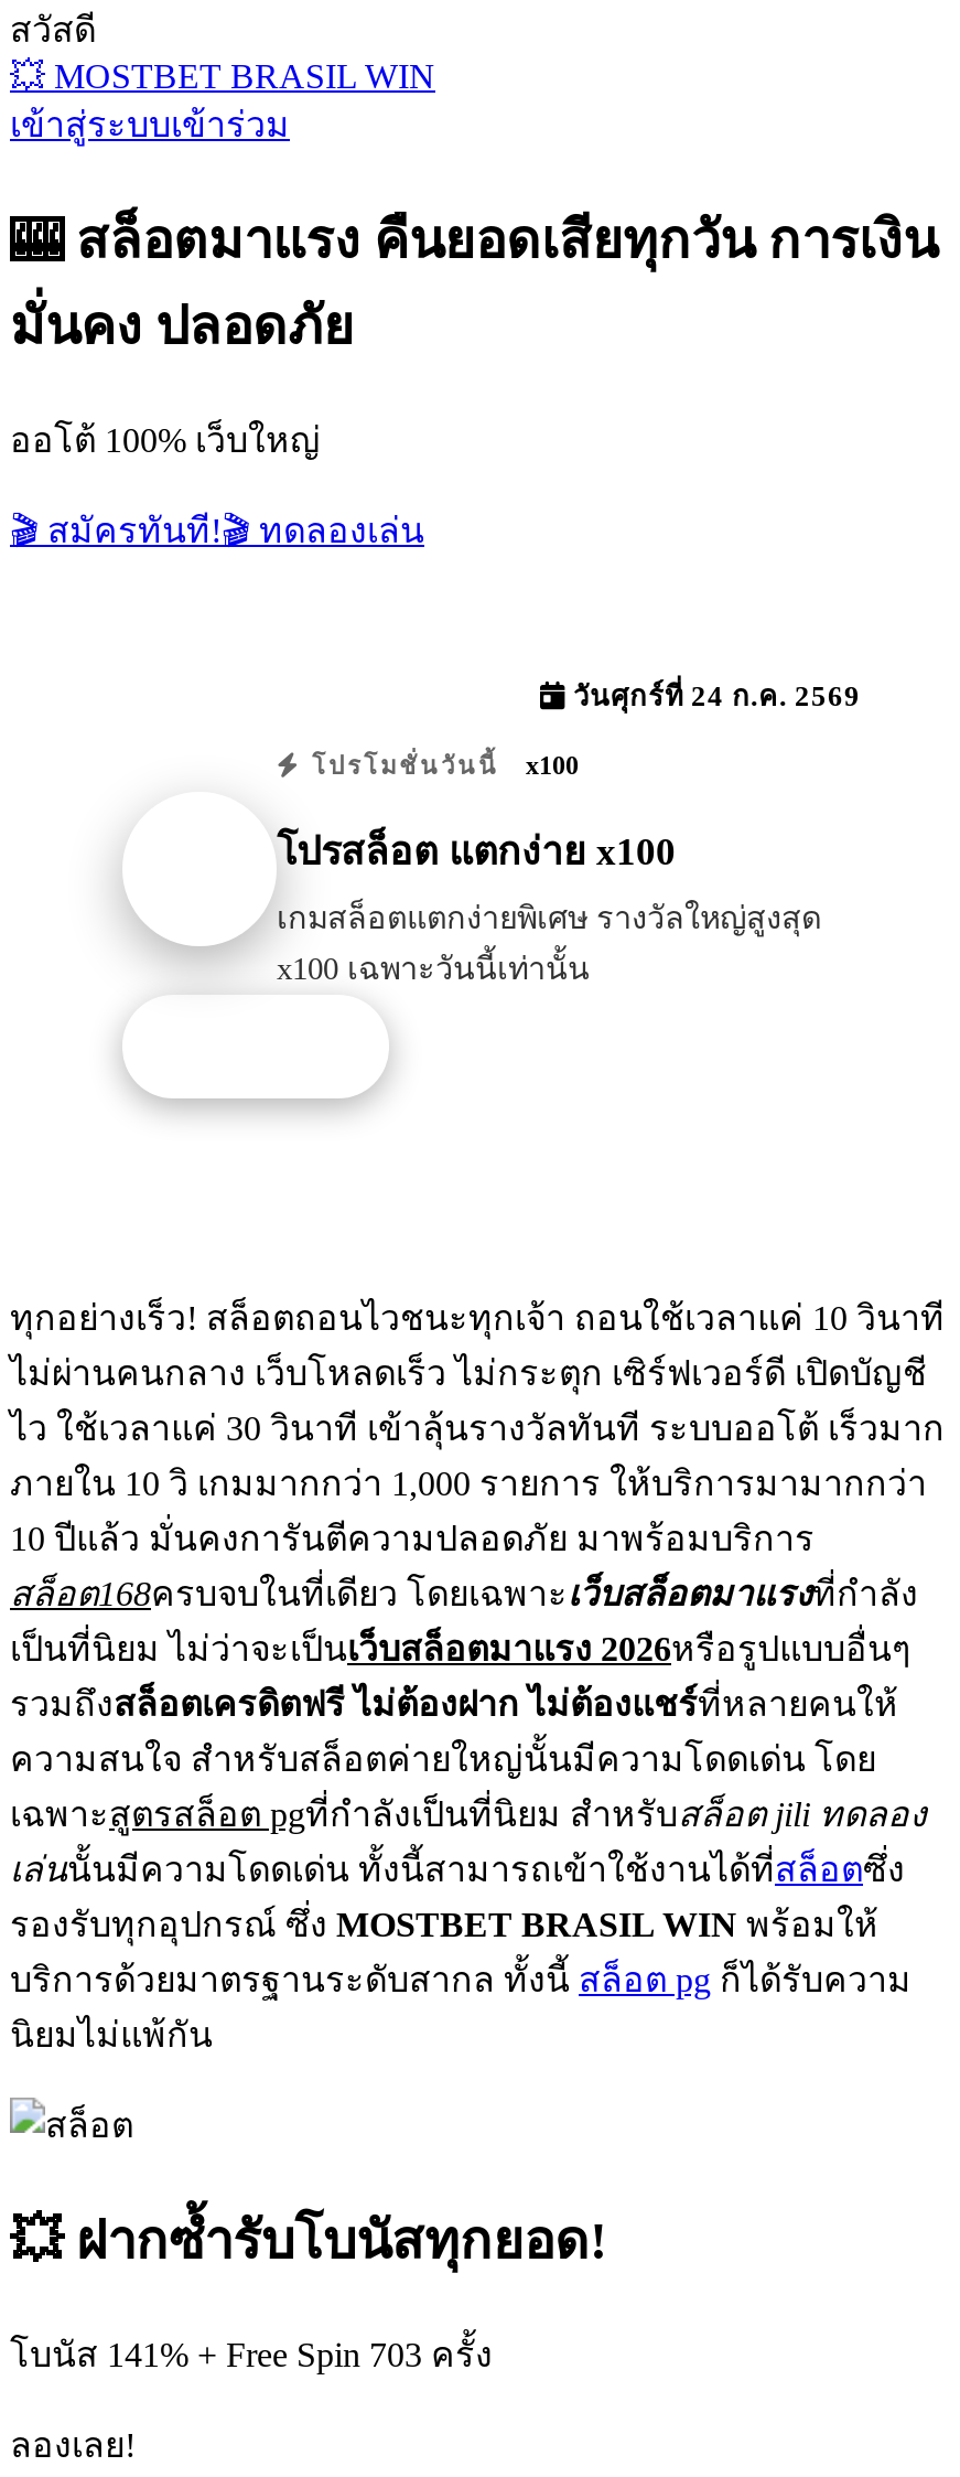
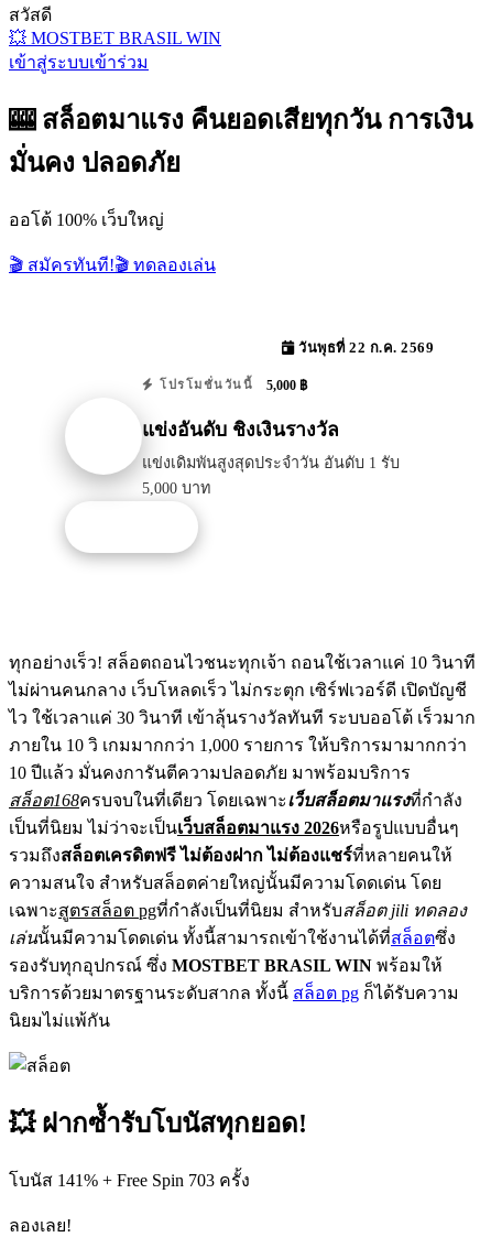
[565,681,861,712] วันศุกร์ที่ 24 ก.ค. 2569 -> [294,340,434,356] วันพุธที่ 22 ก.ค. 2569
[302,749,579,780] โปรโมชั่นวันนี้ x100 -> [155,378,307,393] โปรโมชั่นวันนี้ 5,000 ฿
[277,830,676,874] โปรสล็อต แตกง่าย x100 -> [142,419,339,441] แข่งอันดับ ชิงเงินรางวัล
[277,901,821,987] เกมสล็อตแตกง่ายพิเศษ รางวัลใหญ่สูงสุด | x100 เฉพาะวันนี้เท่านั้น -> [142,454,400,497] แข่งเดิมพันสูงสุดประจำวัน อันดับ 1 รับ | 5,000 บาท

